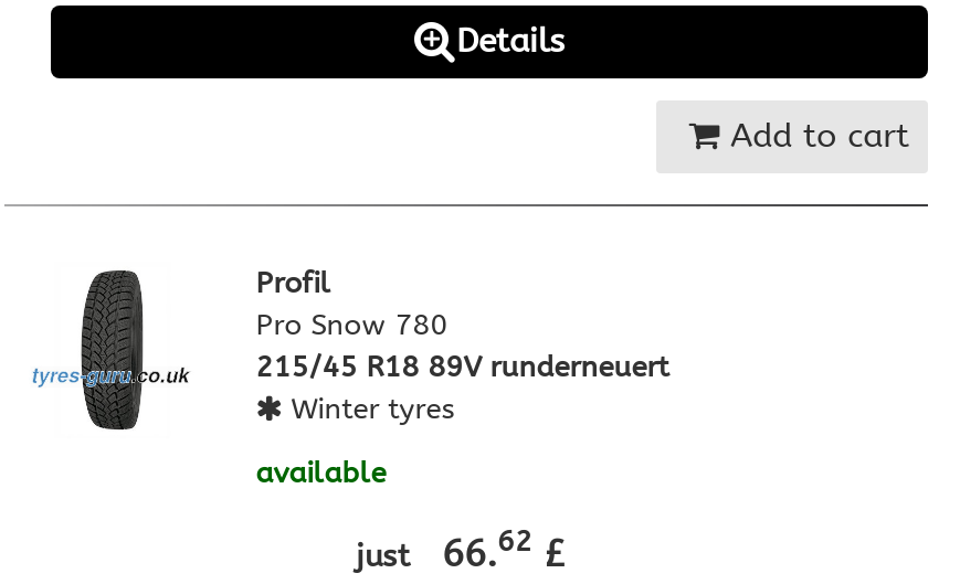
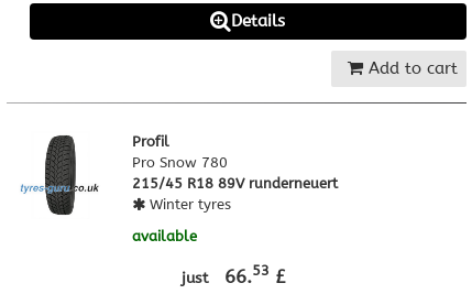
[356,525,566,574] just 66.62 £ -> [182,262,286,287] just 66.53 £

